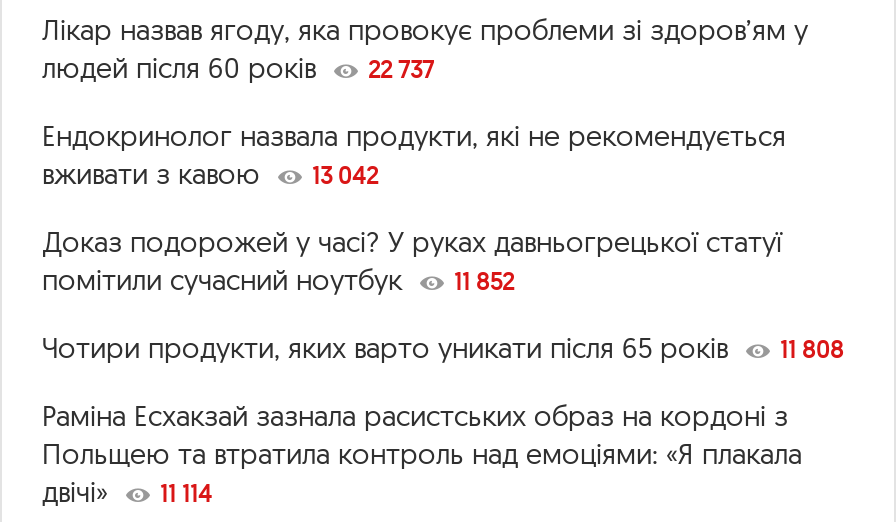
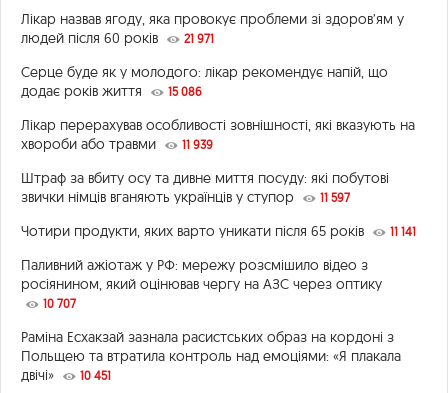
[42,54,786,298] 22 737 | Ендокринолог назвала продукти, які не рекомендується | вживати з кавою | 13 042 | Доказ подорожей у часі? У руках давньогрецької статуї | помітили сучасний ноутбук | 11 852 -> [21,31,415,206] 21 971 | Серце буде як у молодого: лікар рекомендує напій, що | додає років життя | 15 086 | Лікар перерахував особливості зовнішності, які вказують на | хвороби або травми | 11 939 | Штраф за вбиту осу та дивне миття посуду: які побутові | звички німців вганяють українців у ступор | 11 597
[780,334,844,364] 11 808 -> [21,224,416,311] 11 141 | Паливний ажіотаж у РФ: мережу розсмішило відео з | росіянином, який оцінював чергу на АЗС через оптику | 10 707
[42,474,212,510] двічі» 11 114 -> [21,366,111,384] двічі» 10 451

